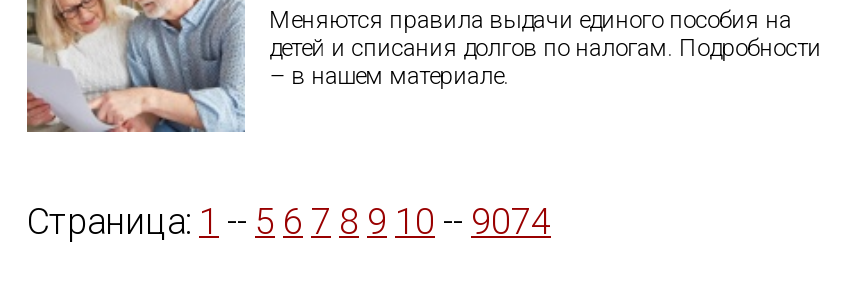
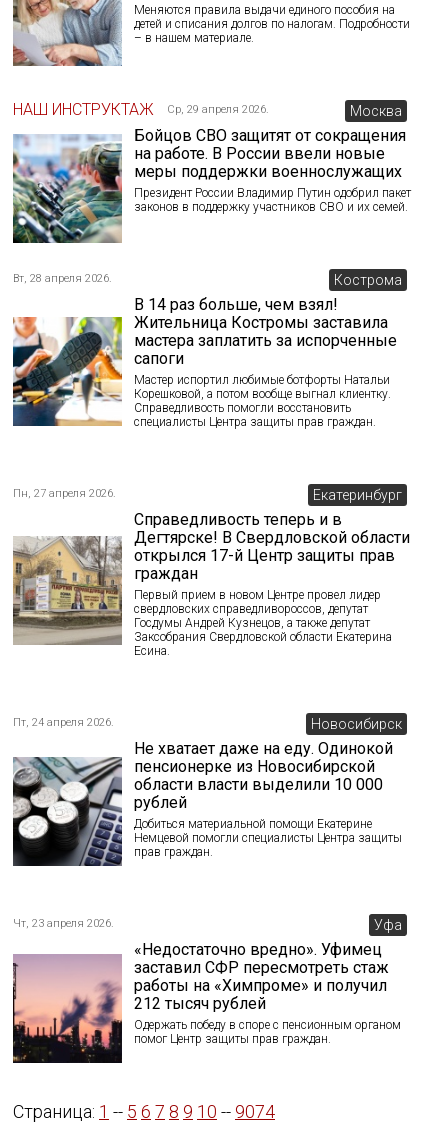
none -> [12,100,411,244] [image] | НАШ ИНСТРУКТАЖ | Москва | Ср, 29 апреля 2026. | Бойцов СВО защитят от сокращения | на работе. В России ввели новые | меры поддержки военнослужащих | Президент России Владимир Путин одобрил пакет | законов в поддержку участников СВО и их семей.
none -> [12,272,402,429] [image] | Кострома | Вт, 28 апреля 2026. | В 14 раз больше, чем взял! | Жительница Костромы заставила | мастера заплатить за испорченные | сапоги | Мастер испортил любимые ботфорты Натальи | Корешковой, а потом вообще выгнал клиентку. | Справедливость помогли восстановить | специалисты Центра защиты прав граждан.
none -> [12,716,402,867] [image] | Новосибирск | Пт, 24 апреля 2026. | Не хватает даже на еду. Одинокой | пенсионерке из Новосибирской | области власти выделили 10 000 | рублей | Добиться материальной помощи Екатерине | Немцевой помогли специалисты Центра защиты | прав граждан.
none -> [12,917,402,1064] [image] | Уфа | Чт, 23 апреля 2026. | «Недостаточно вредно». Уфимец | заставил СФР пересмотреть стаж | работы на «Химпроме» и получил | 212 тысяч рублей | Одержать победу в споре с пенсионным органом | помог Центр защиты прав граждан.
none -> [13,487,410,658] [image] | Екатеринбург | Пн, 27 апреля 2026. | Справедливость теперь и в | Дегтярске! В Свердловской области | открылся 17-й Центр защиты прав | граждан | Первый прием в новом Центре провел лидер | свердловских справедливороссов, депутат | Госдумы Андрей Кузнецов, а также депутат | Заксобрания Свердловской области Екатерина | Есина.

